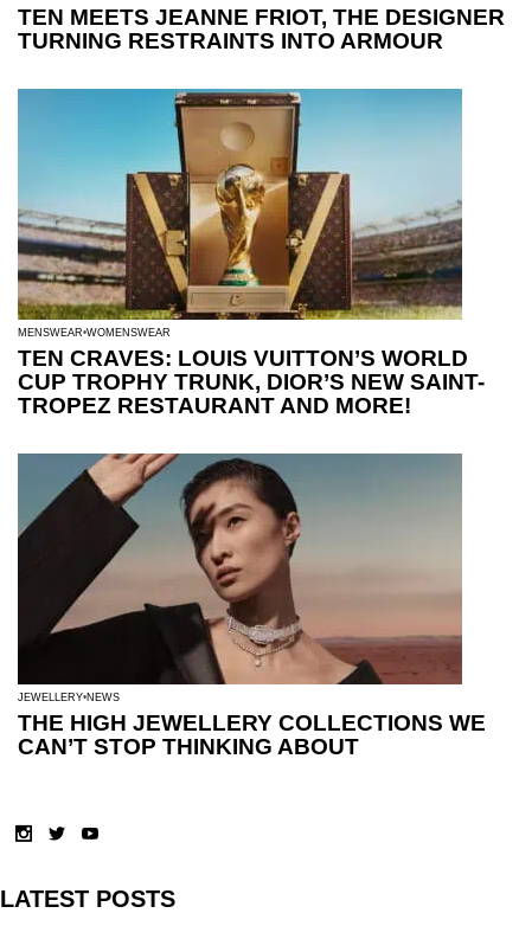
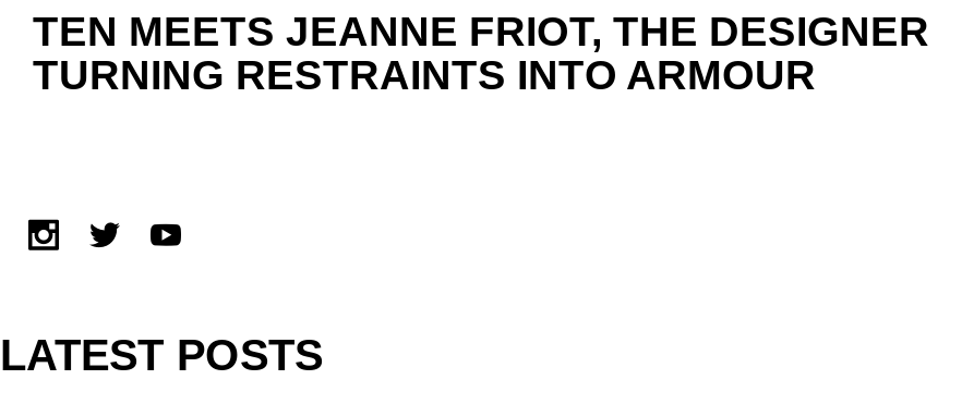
[17,88,485,418] [image] | MENSWEAR WOMENSWEAR | TEN CRAVES: LOUIS VUITTON’S WORLD | CUP TROPHY TRUNK, DIOR’S NEW SAINT- | TROPEZ RESTAURANT AND MORE! -> none
[17,452,486,759] [image] | JEWELLERY NEWS | THE HIGH JEWELLERY COLLECTIONS WE | CAN’T STOP THINKING ABOUT -> none

